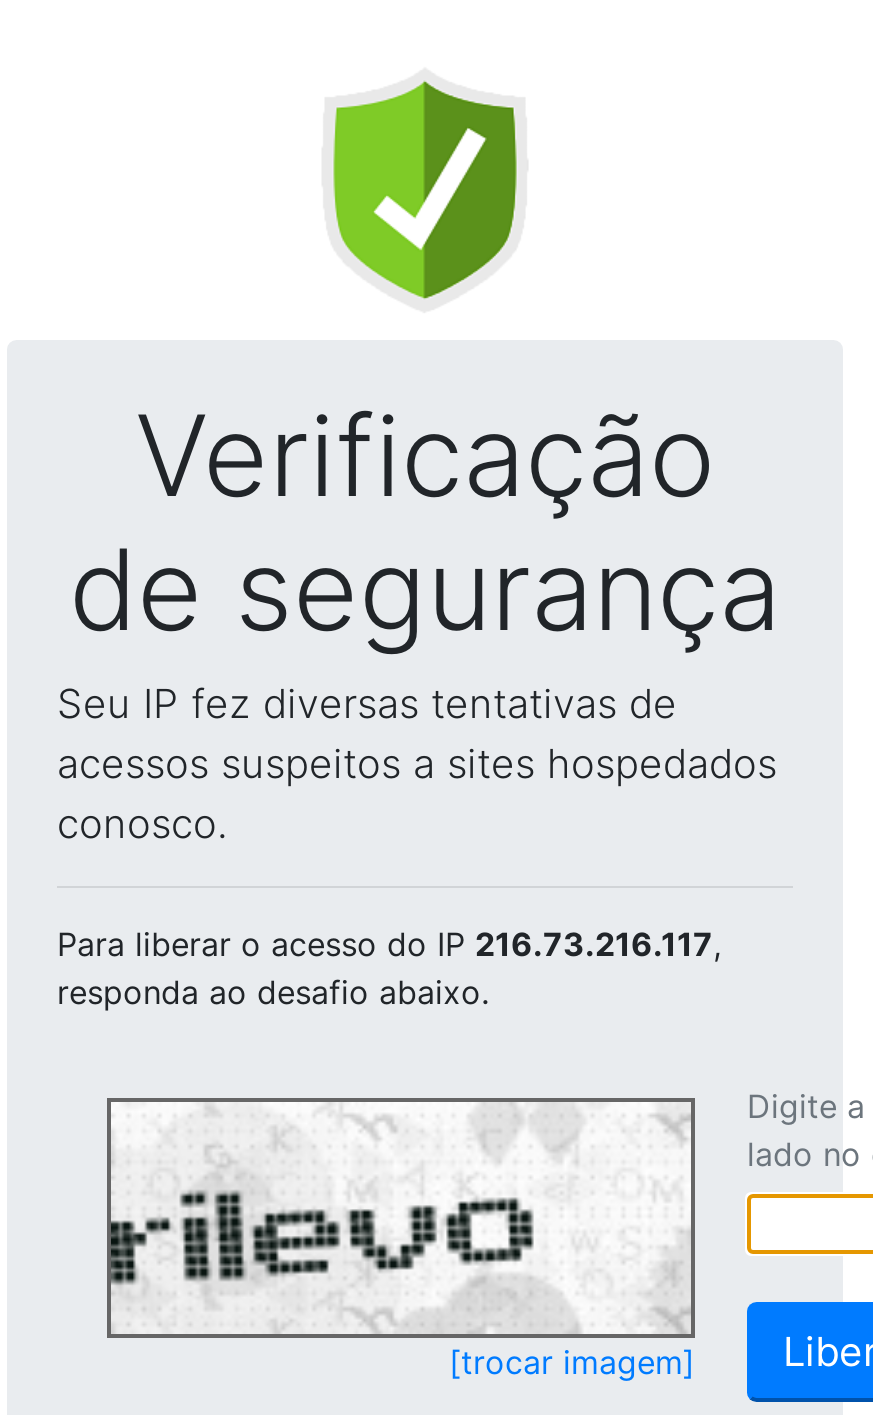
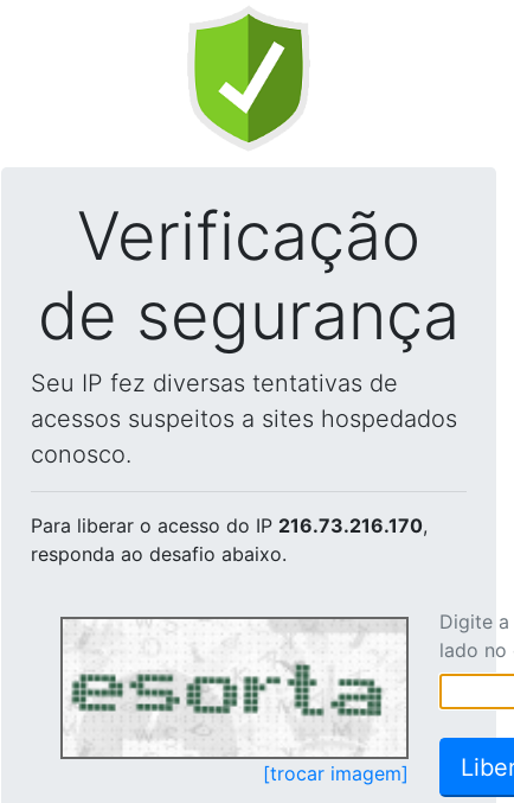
[57,924,721,964] Para liberar o acesso do IP 216.73.216.117, -> [31,514,428,537] Para liberar o acesso do IP 216.73.216.170,
[109,1106,687,1330] [image] -> [63,623,405,756] [image]

